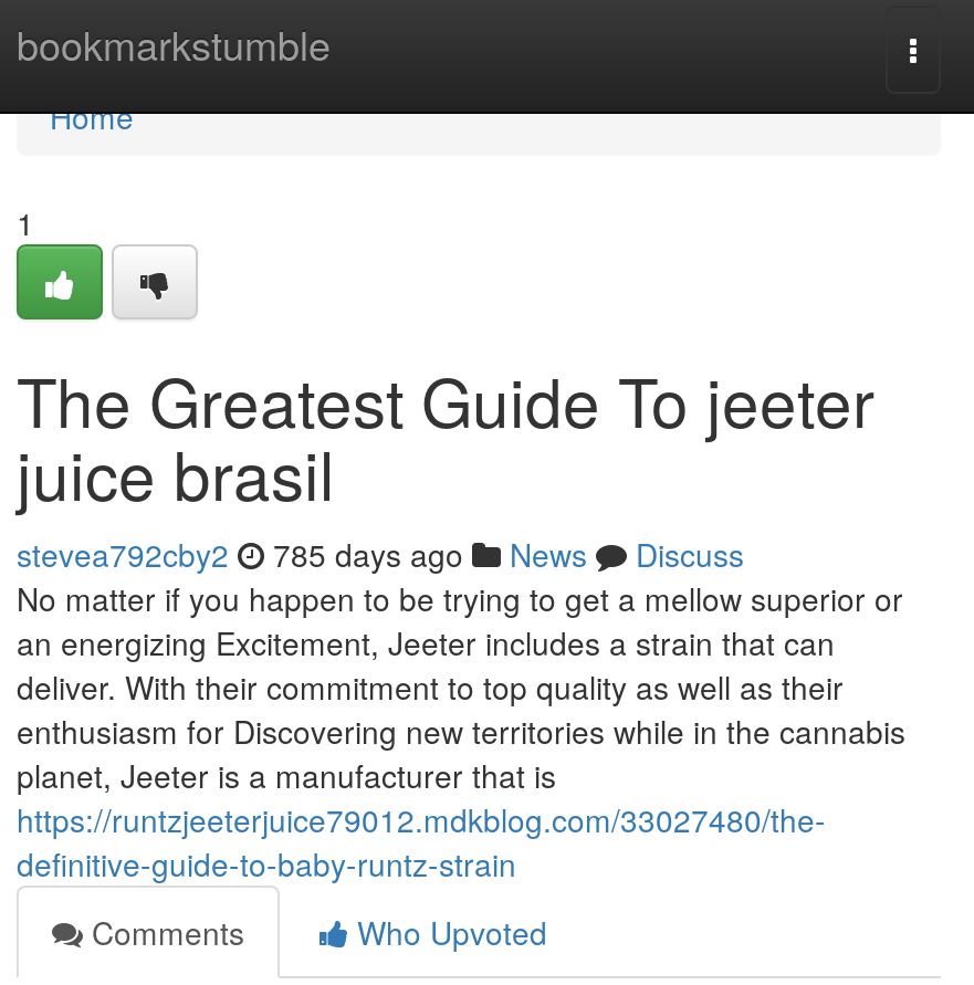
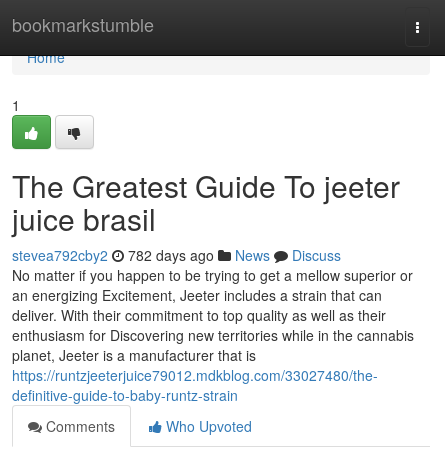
[17,532,744,576] stevea792cby2 785 days ago News Discuss -> [12,245,341,265] stevea792cby2 782 days ago News Discuss

